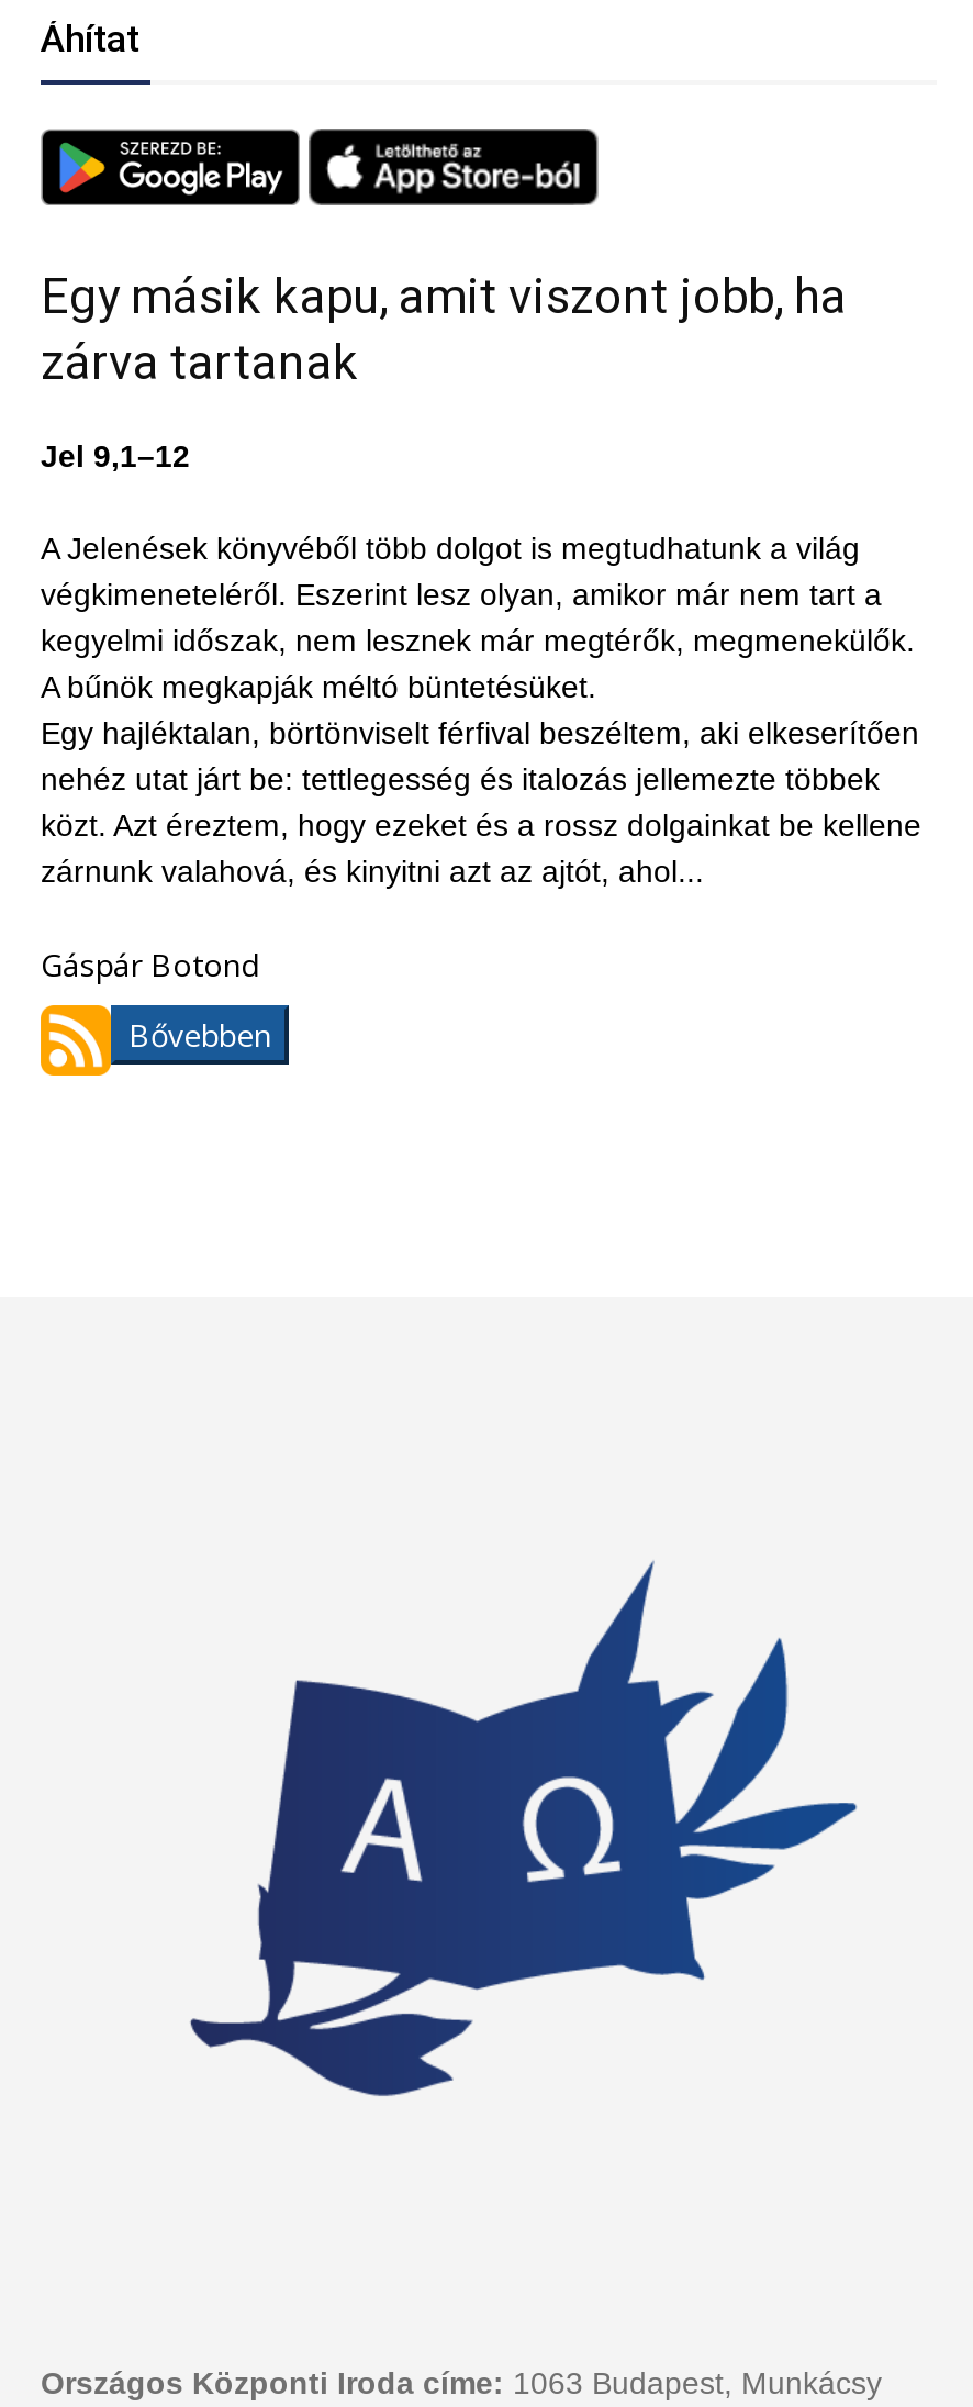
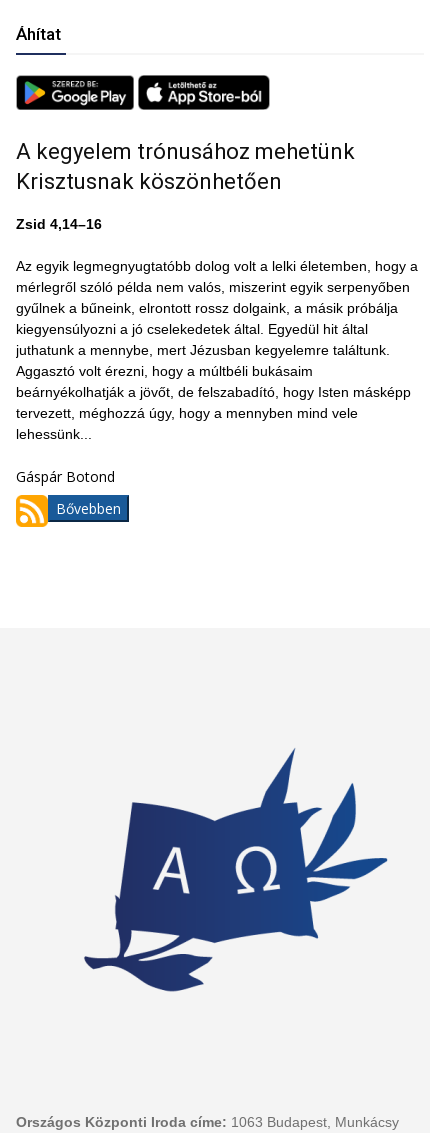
[41,269,847,390] Egy másik kapu, amit viszont jobb, ha | zárva tartanak -> [16,139,355,194] A kegyelem trónusához mehetünk | Krisztusnak köszönhetően
[41,439,190,474] Jel 9,1–12 -> [16,216,102,232] Zsid 4,14–16
[41,531,921,889] A Jelenések könyvéből több dolgot is megtudhatunk a világ | végkimeneteléről. Eszerint lesz olyan, amikor már nem tart a | kegyelmi időszak, nem lesznek már megtérők, megmenekülők. | A bűnök megkapják méltó büntetésüket. | Egy hajléktalan, börtönviselt férfival beszéltem, aki elkeserítően | nehéz utat járt be: tettlegesség és italozás jellemezte többek | közt. Azt éreztem, hogy ezeket és a rossz dolgainkat be kellene | zárnunk valahová, és kinyitni azt az ajtót, ahol... -> [16,258,418,442] Az egyik legmegnyugtatóbb dolog volt a lelki életemben, hogy a | mérlegről szóló példa nem valós, miszerint egyik serpenyőben | gyűlnek a bűneink, elrontott rossz dolgaink, a másik próbálja | kiegyensúlyozni a jó cselekedetek által. Egyedül hit által | juthatunk a mennybe, mert Jézusban kegyelemre találtunk. | Aggasztó volt érezni, hogy a múltbéli bukásaim | beárnyékolhatják a jövőt, de felszabadító, hogy Isten másképp | tervezett, méghozzá úgy, hogy a mennyben mind vele | lehessünk...

